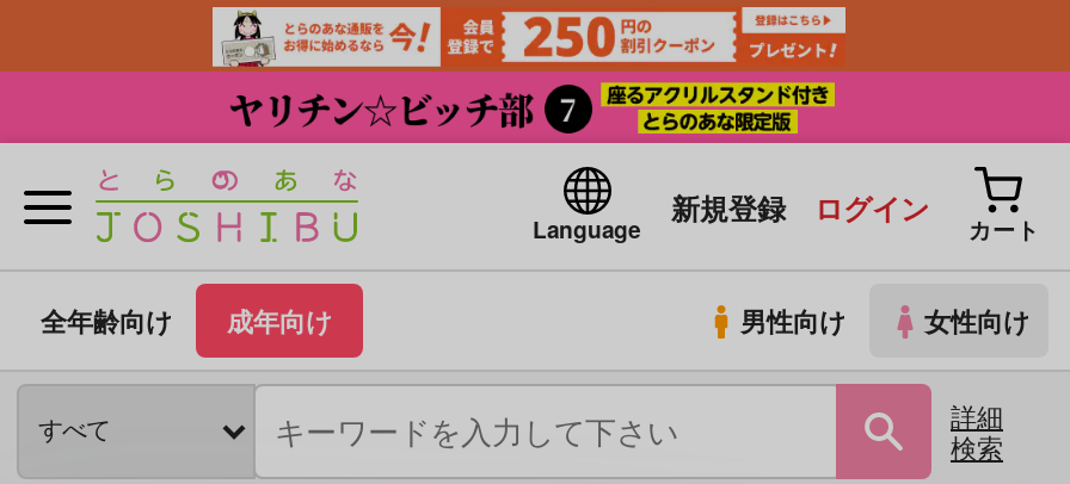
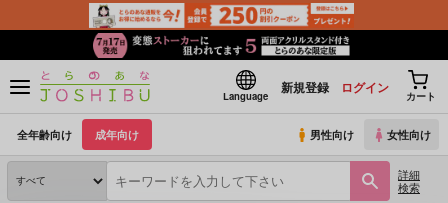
[7,69,1063,145] [image] -> [3,29,445,61] [image]

